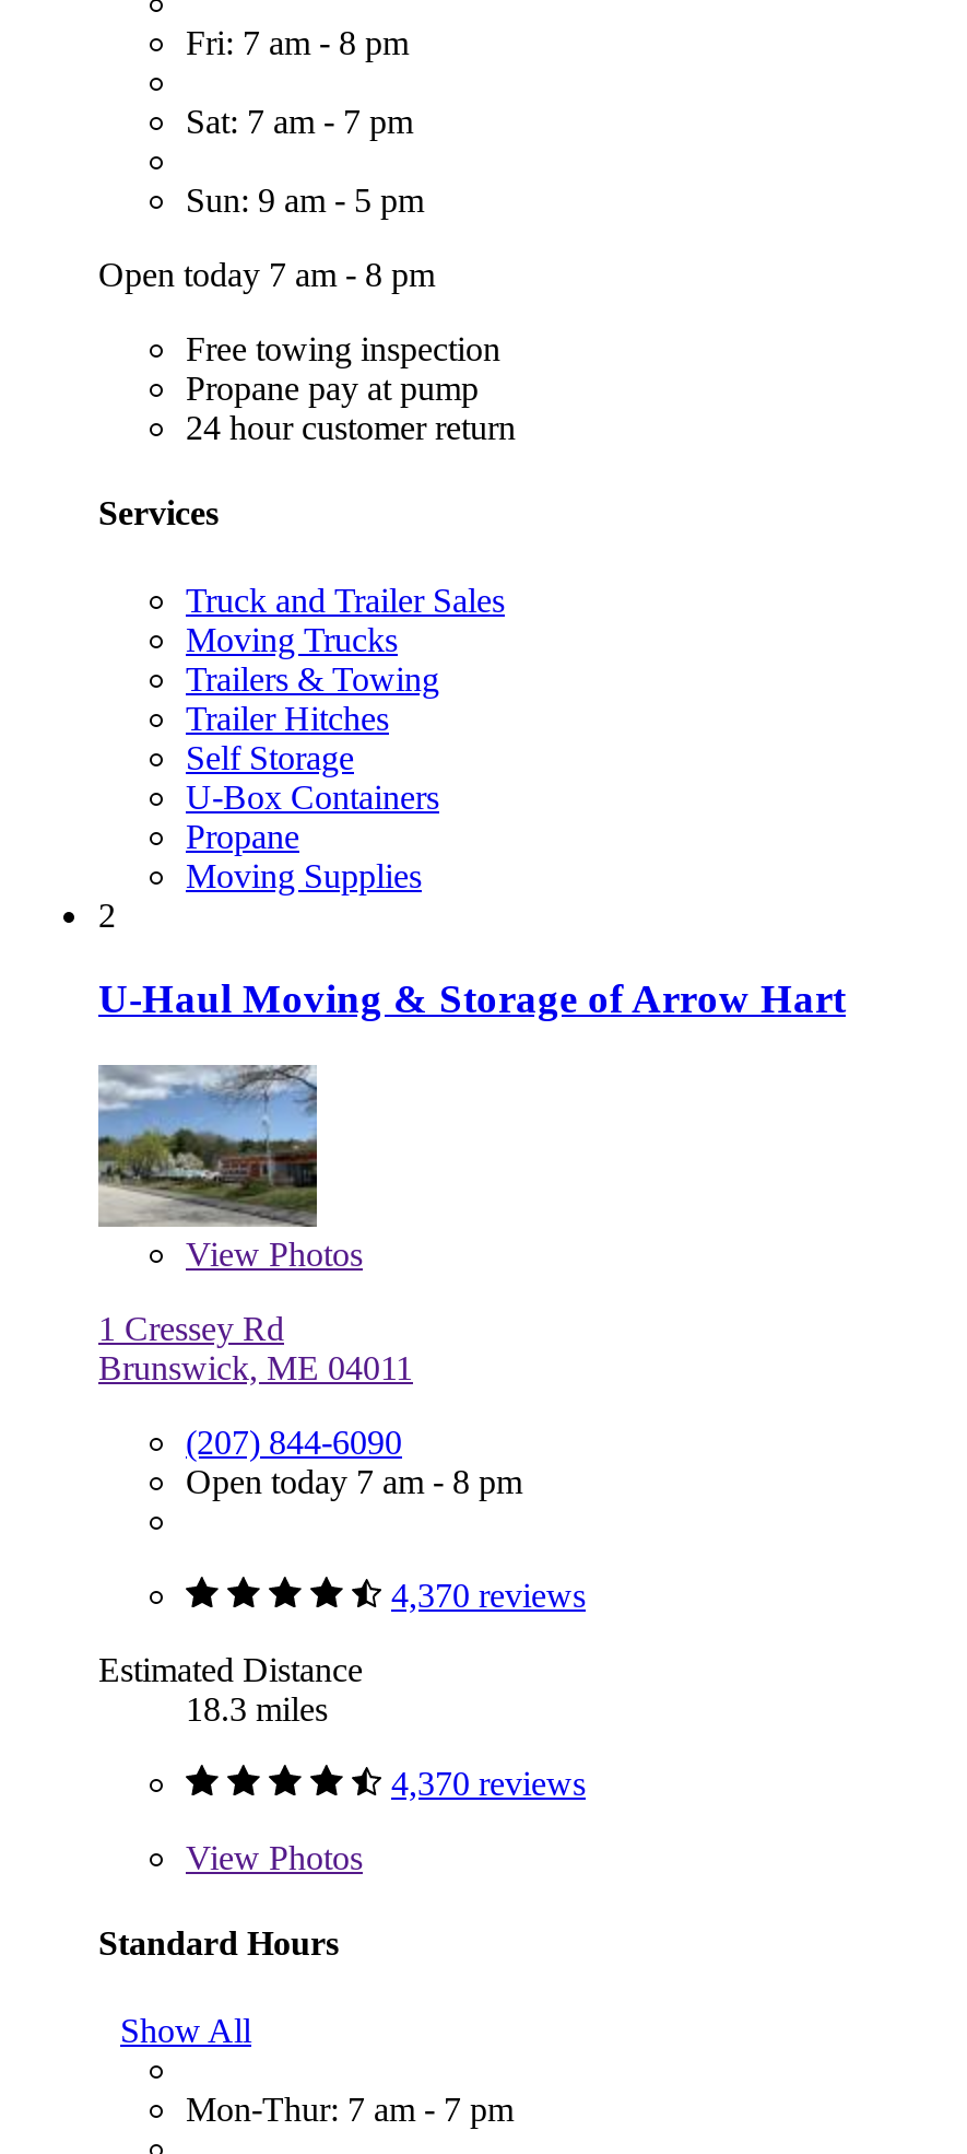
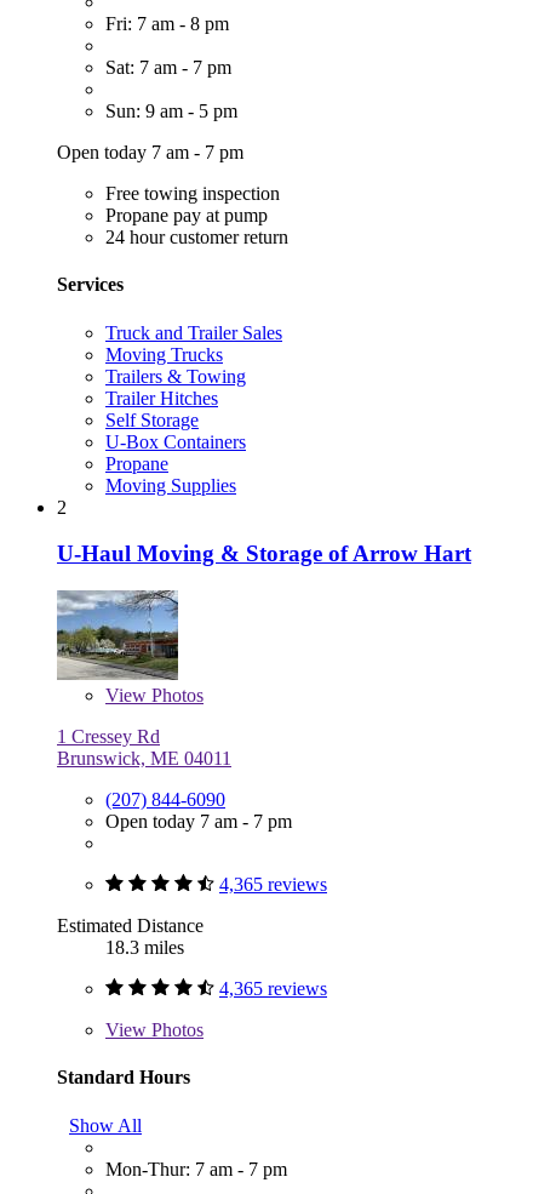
[98,256,435,293] Open today 7 am - 8 pm -> [57,142,243,162] Open today 7 am - 7 pm
[186,1463,522,1500] Open today 7 am - 8 pm -> [105,811,292,832] Open today 7 am - 7 pm
[391,1577,586,1614] 4,370 reviews -> [219,874,327,895] 4,365 reviews
[391,1765,586,1802] 4,370 reviews -> [219,978,327,999] 4,365 reviews

